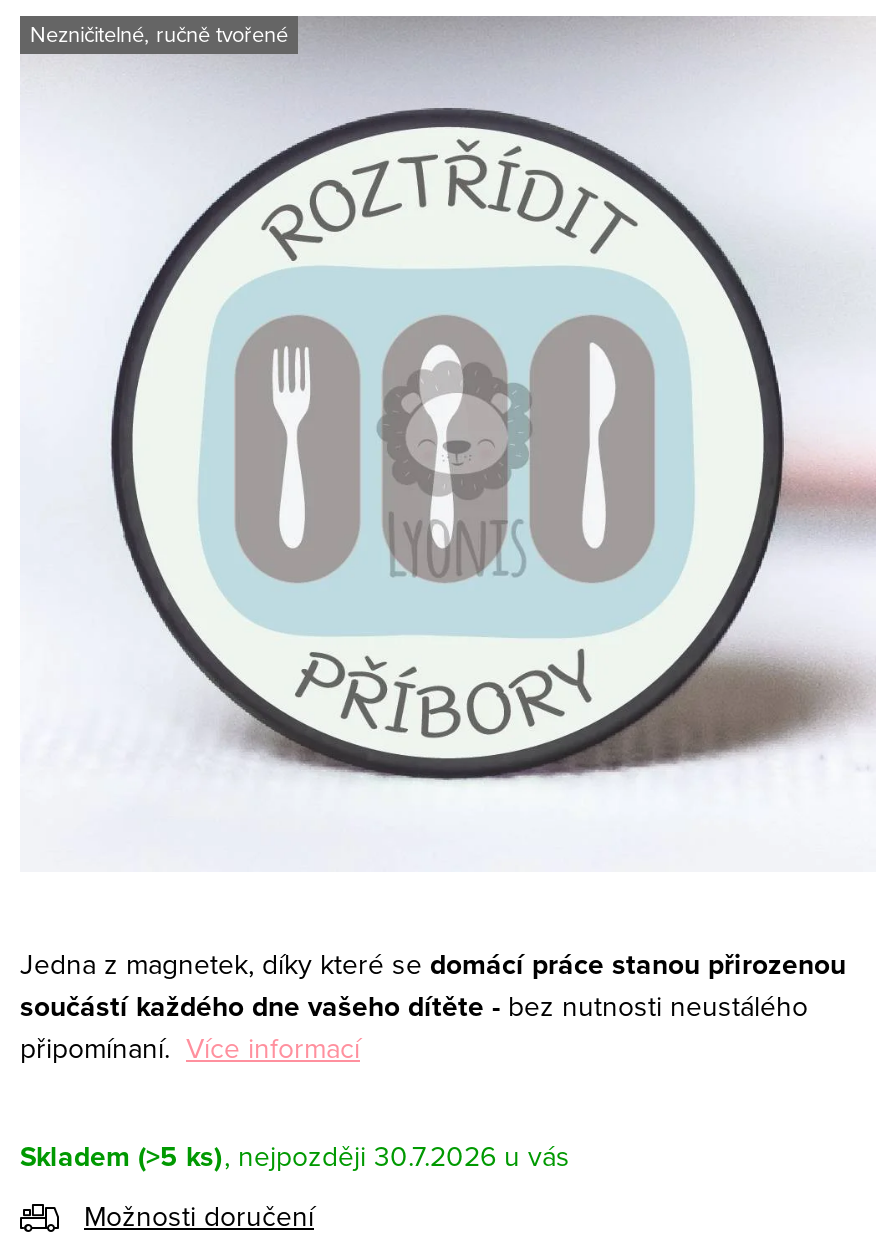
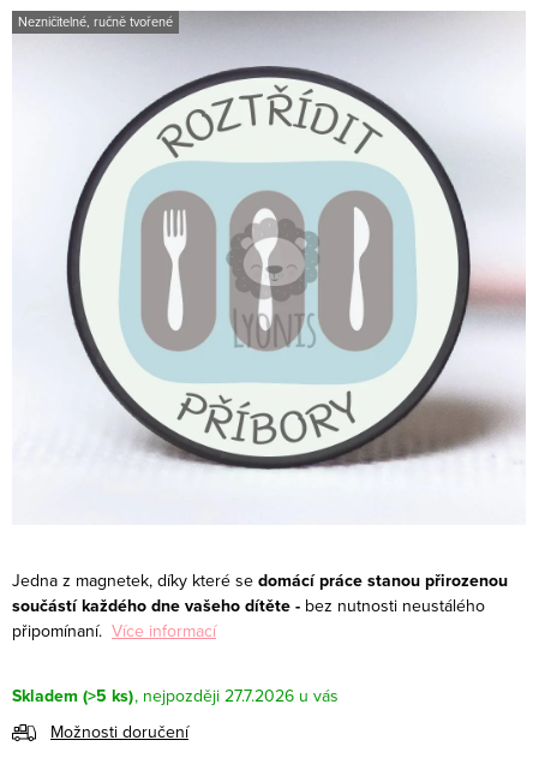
[366,1135,504,1175] 30.7.2026 -> [220,683,299,707] 27.7.2026

